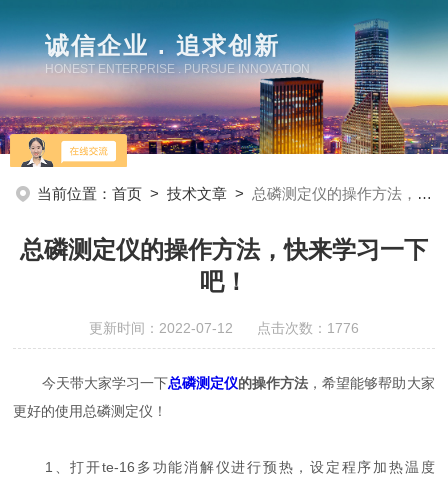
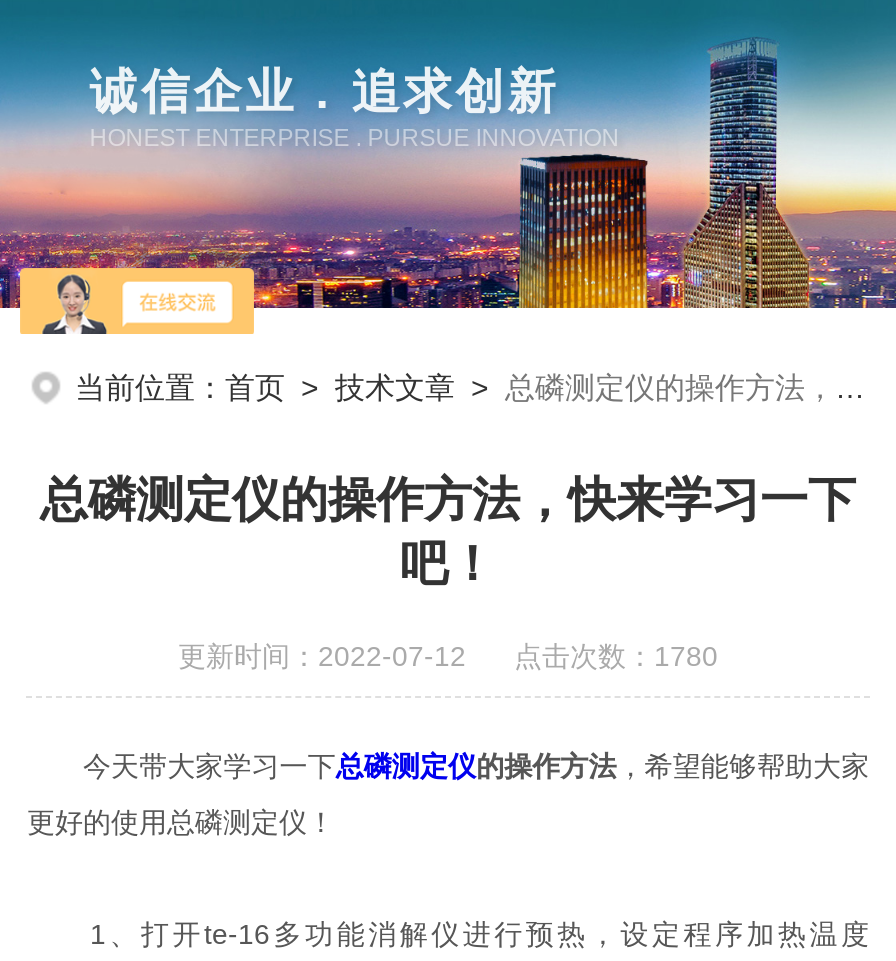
[89,320,359,336] 更新时间：2022-07-12 点击次数：1776 -> [178,640,718,672] 更新时间：2022-07-12 点击次数：1780

